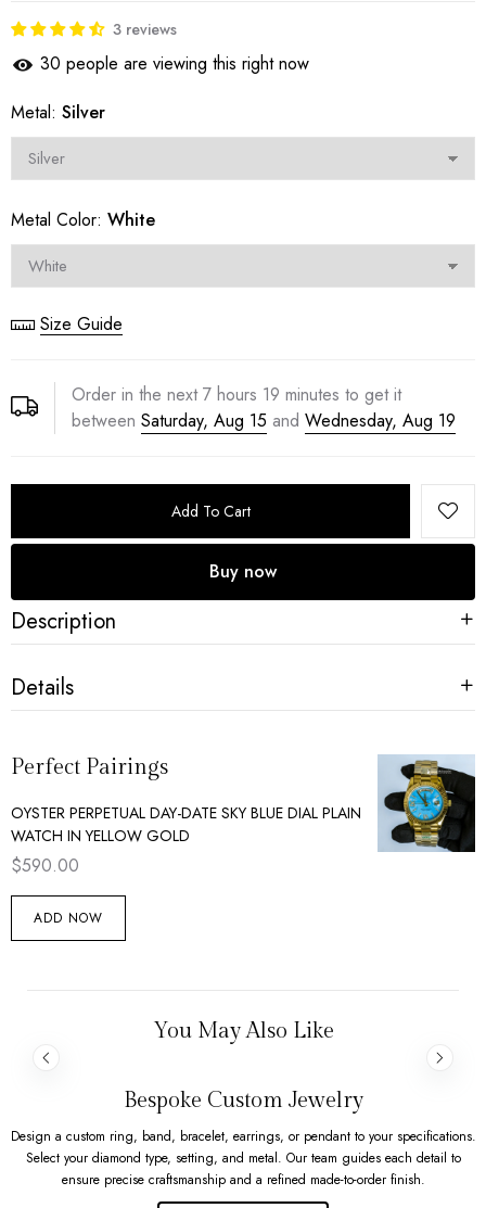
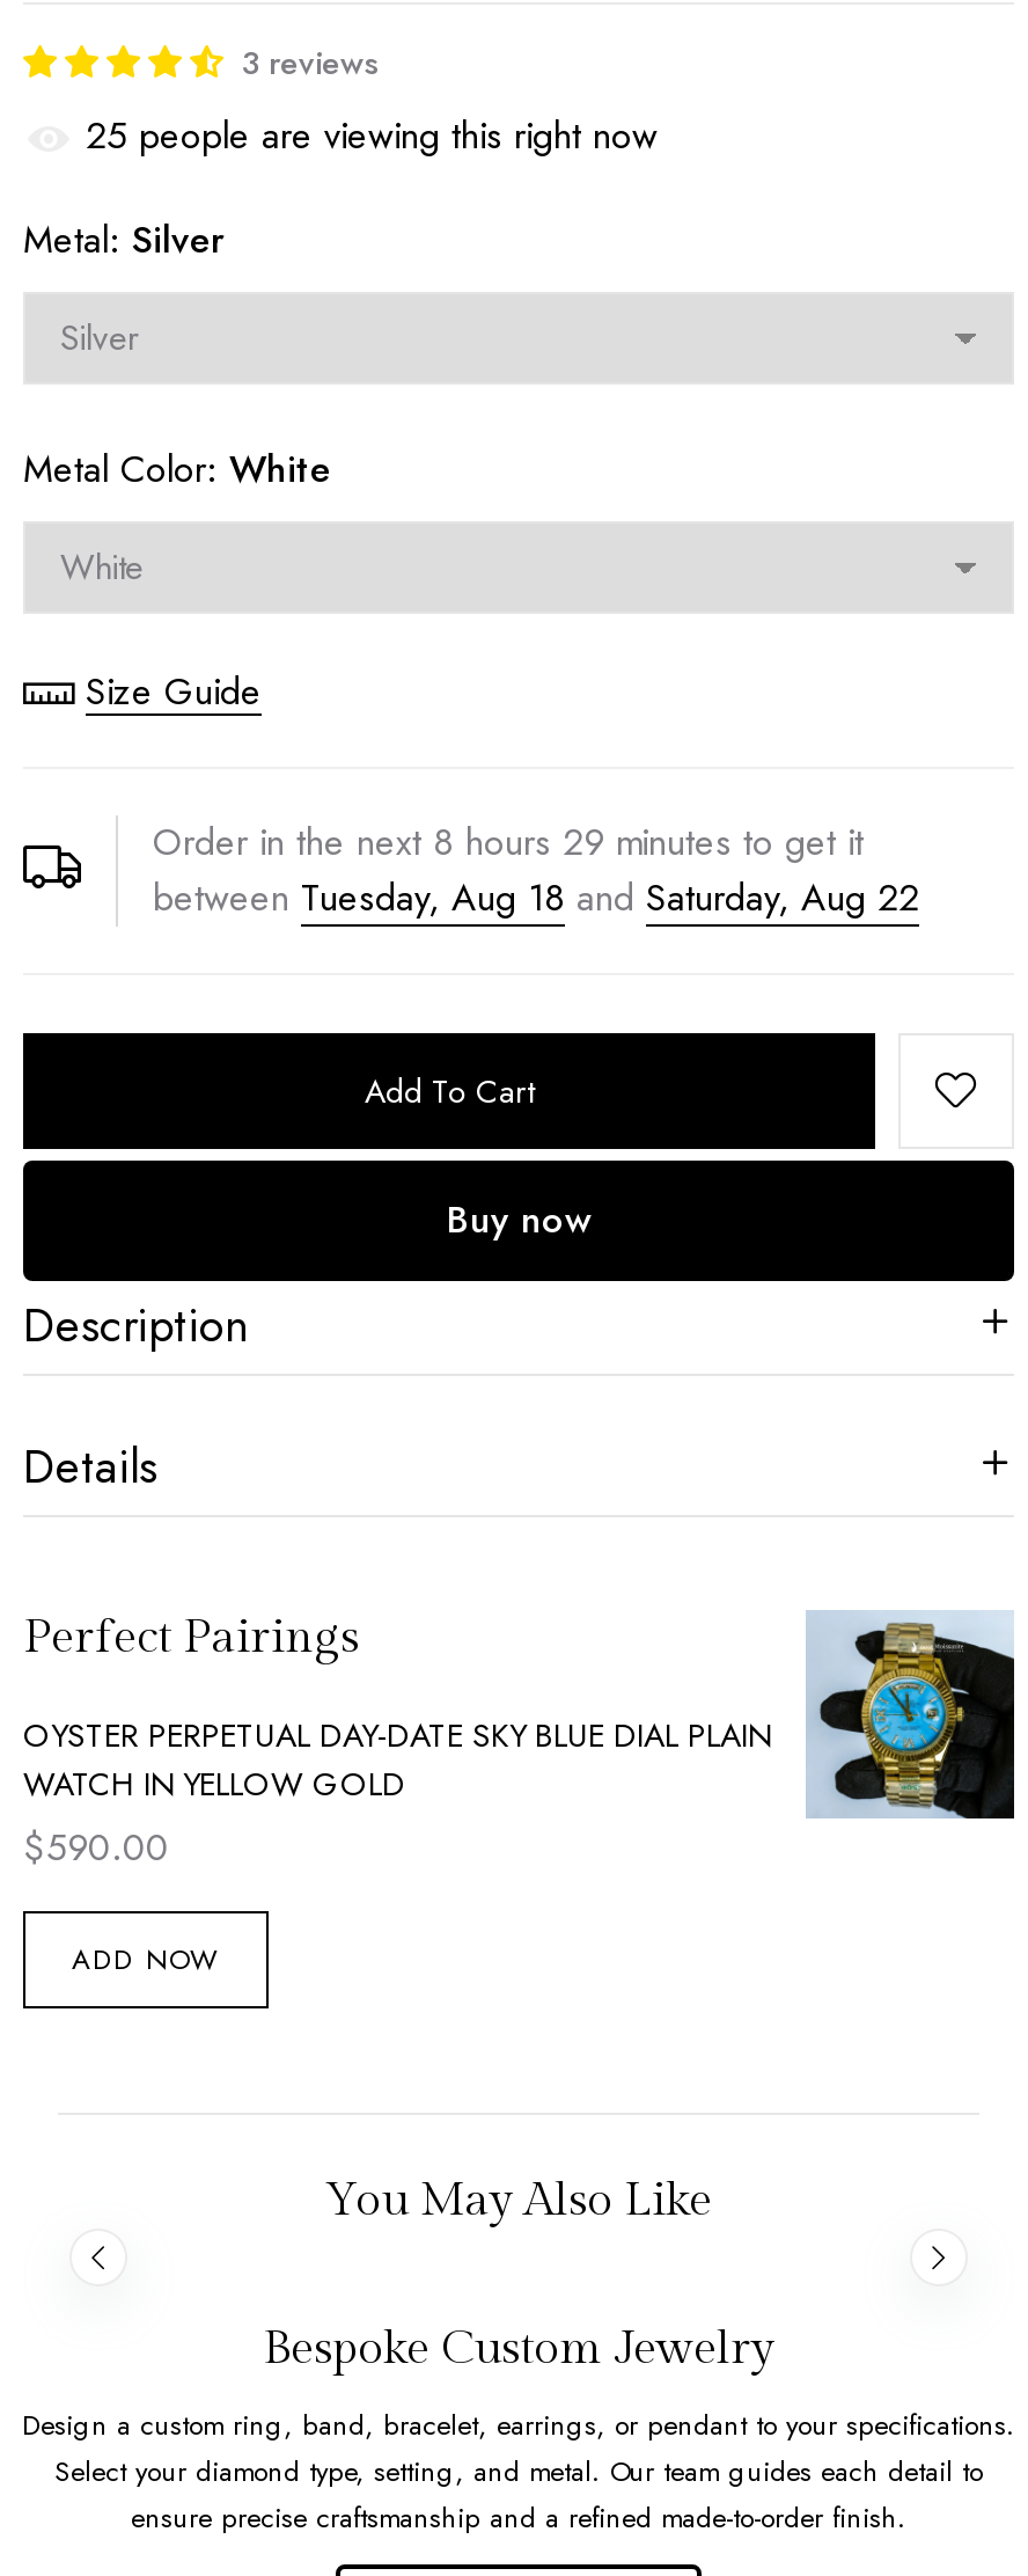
[40,51,309,76] 30 people are viewing this right now -> [86,109,658,162] 25 people are viewing this right now
[72,382,401,407] Order in the next 7 hours 19 minutes to get it -> [153,815,864,869] Order in the next 8 hours 29 minutes to get it
[72,408,456,433] between Saturday, Aug 15 and Wednesday, Aug 19 -> [153,871,919,924] between Tuesday, Aug 18 and Saturday, Aug 22

